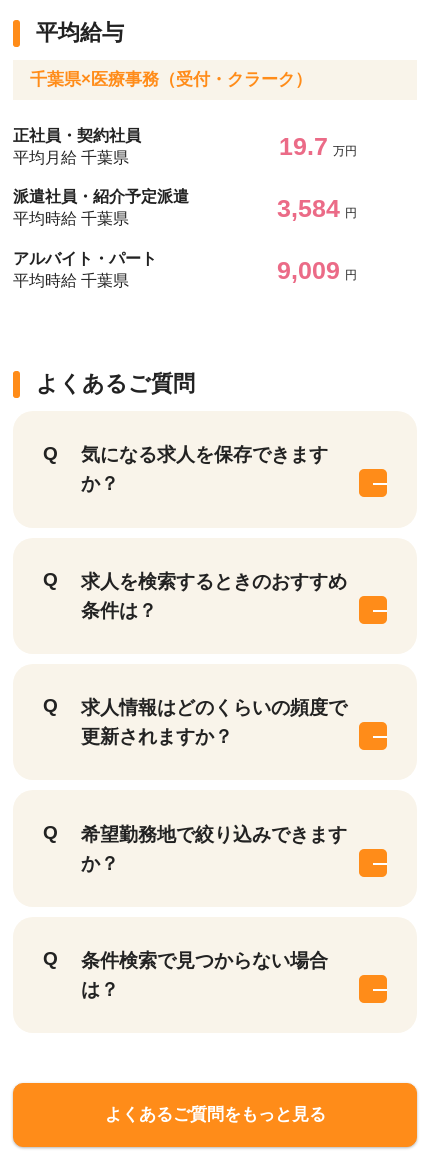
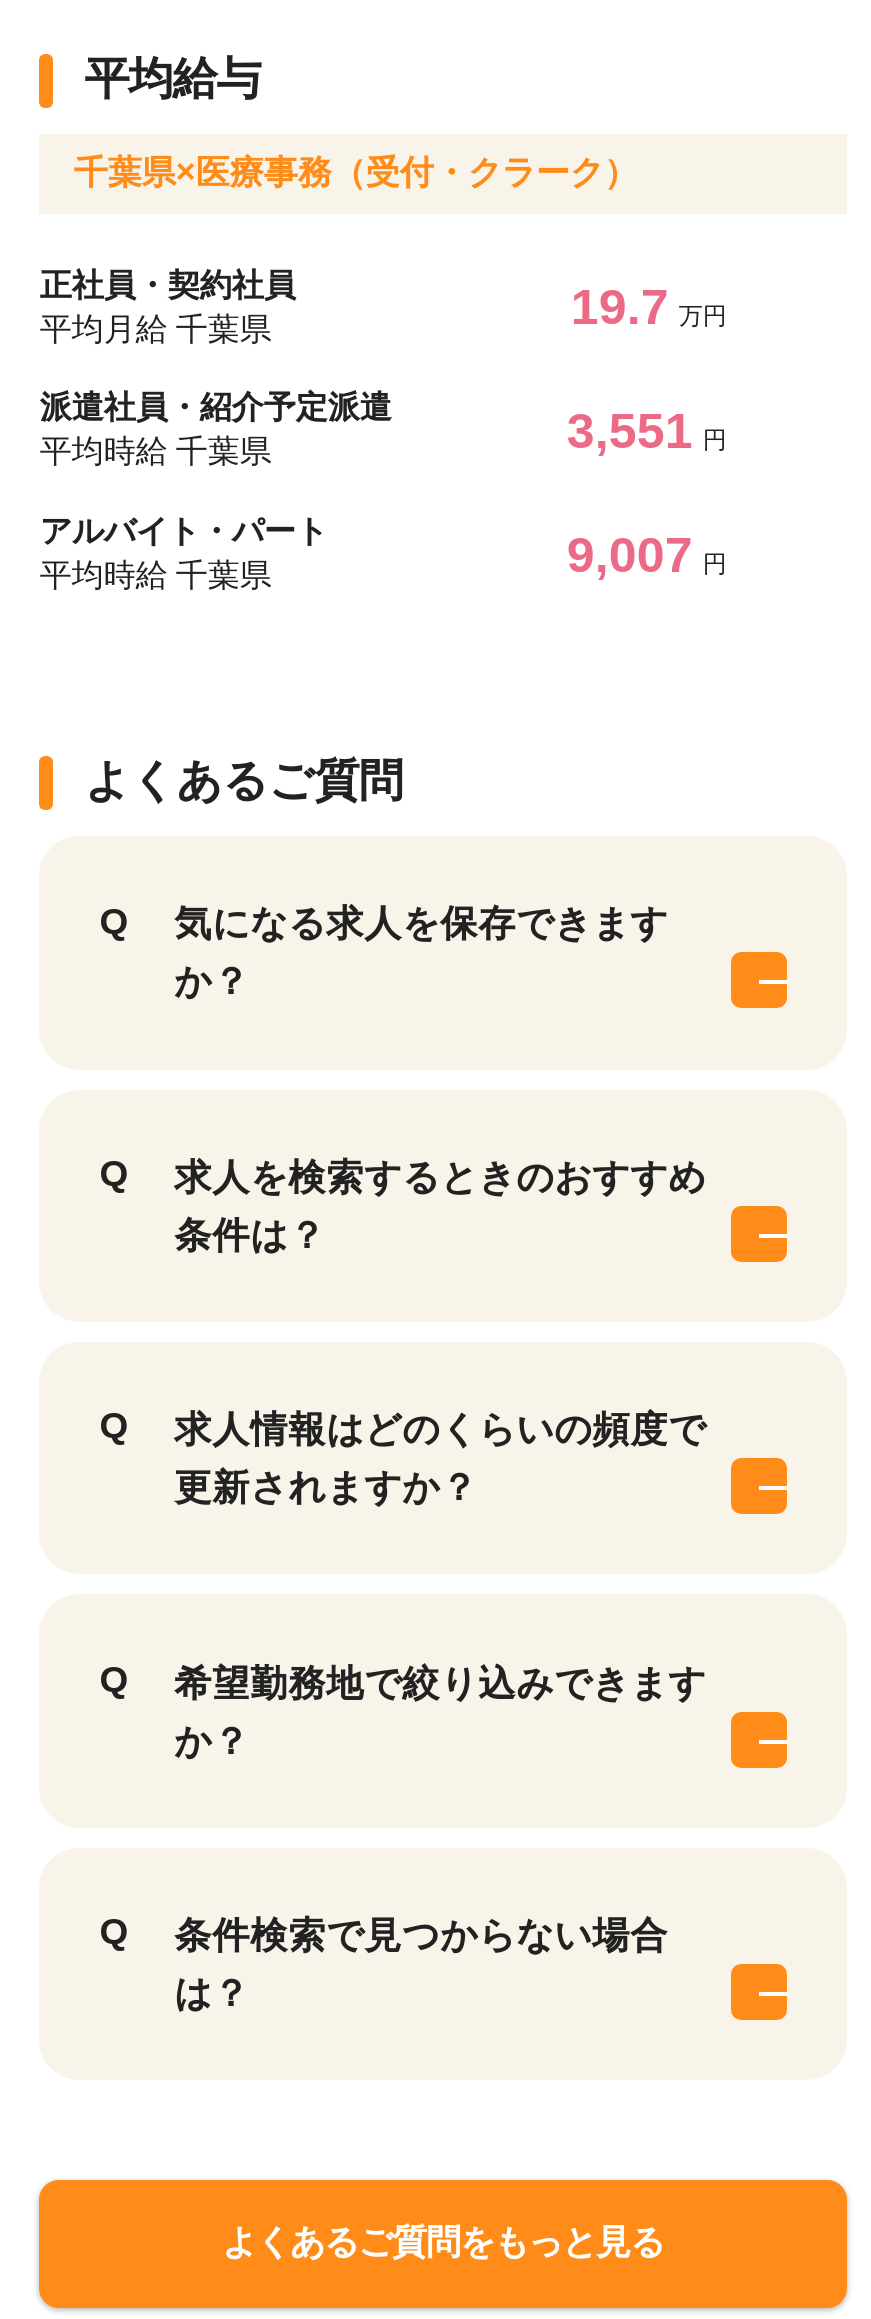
[277,194,357,222] 3,584 円 -> [567,402,727,458] 3,551 円
[277,256,357,284] 9,009 円 -> [567,526,727,582] 9,007 円

